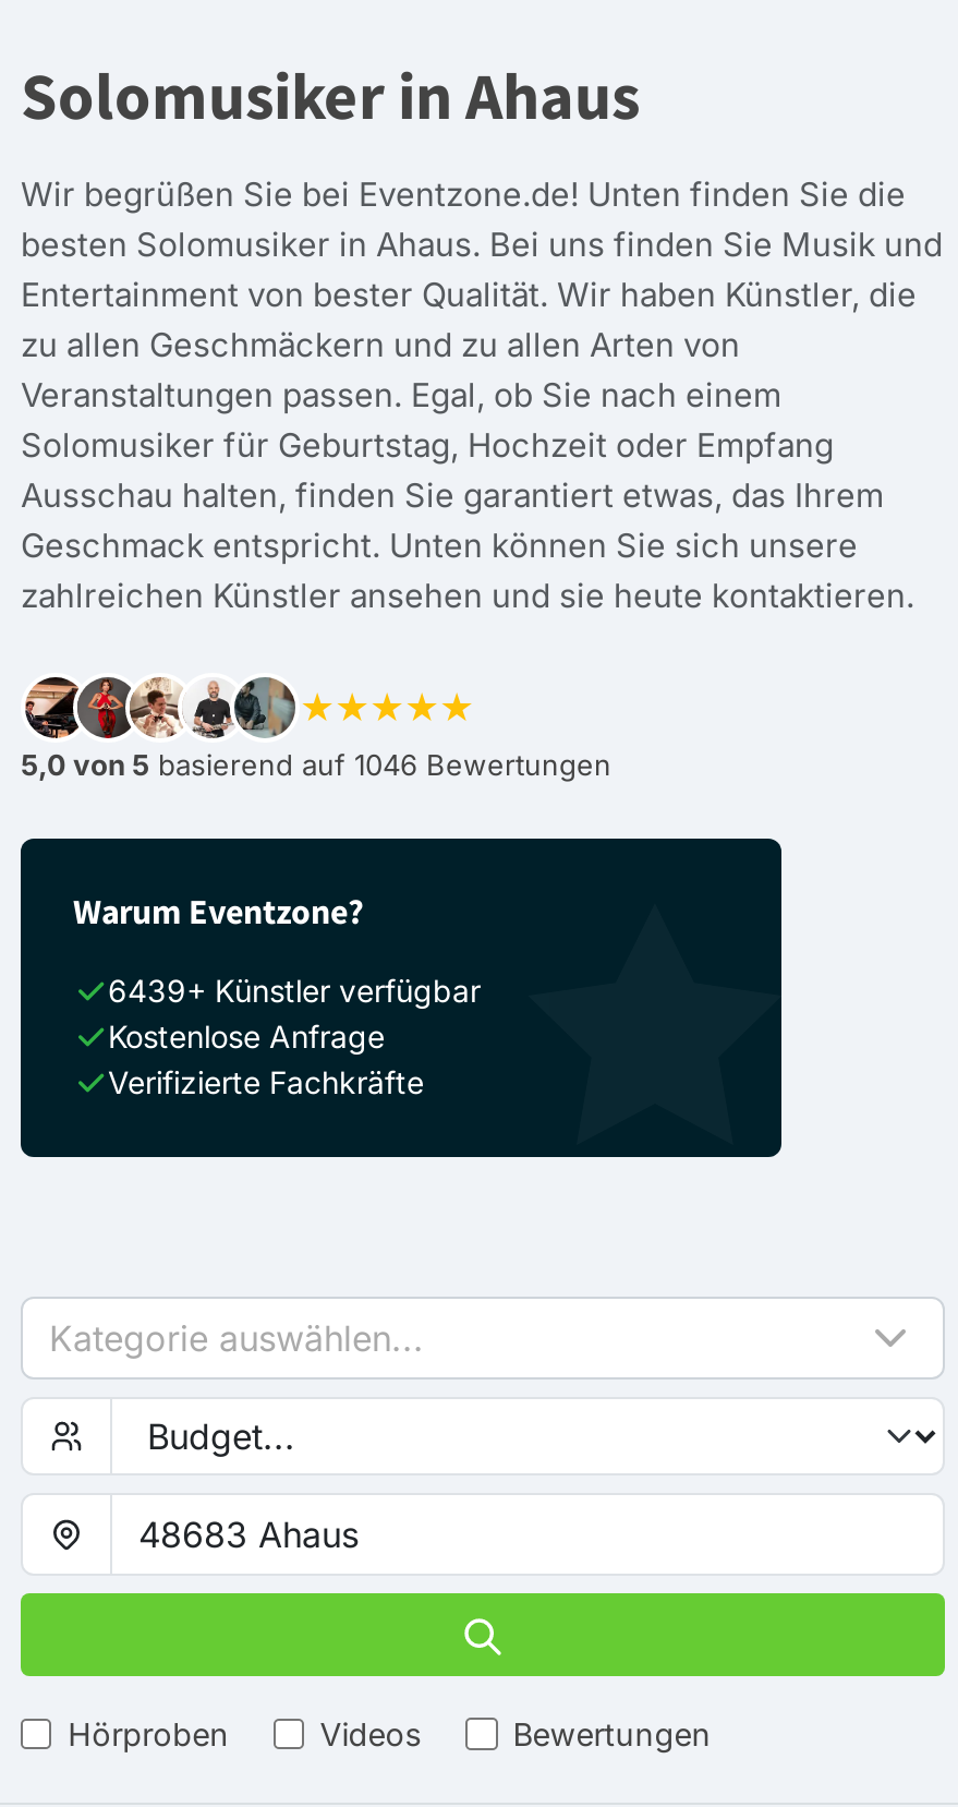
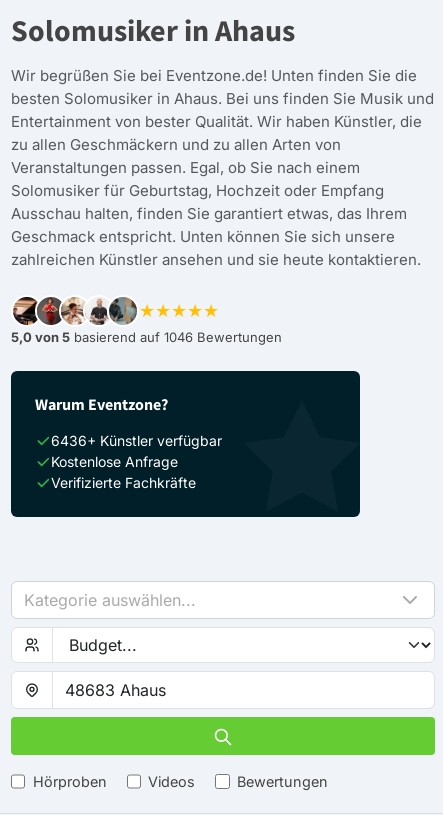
[108,972,481,1009] 6439+ Künstler verfügbar -> [51,432,222,449] 6436+ Künstler verfügbar

